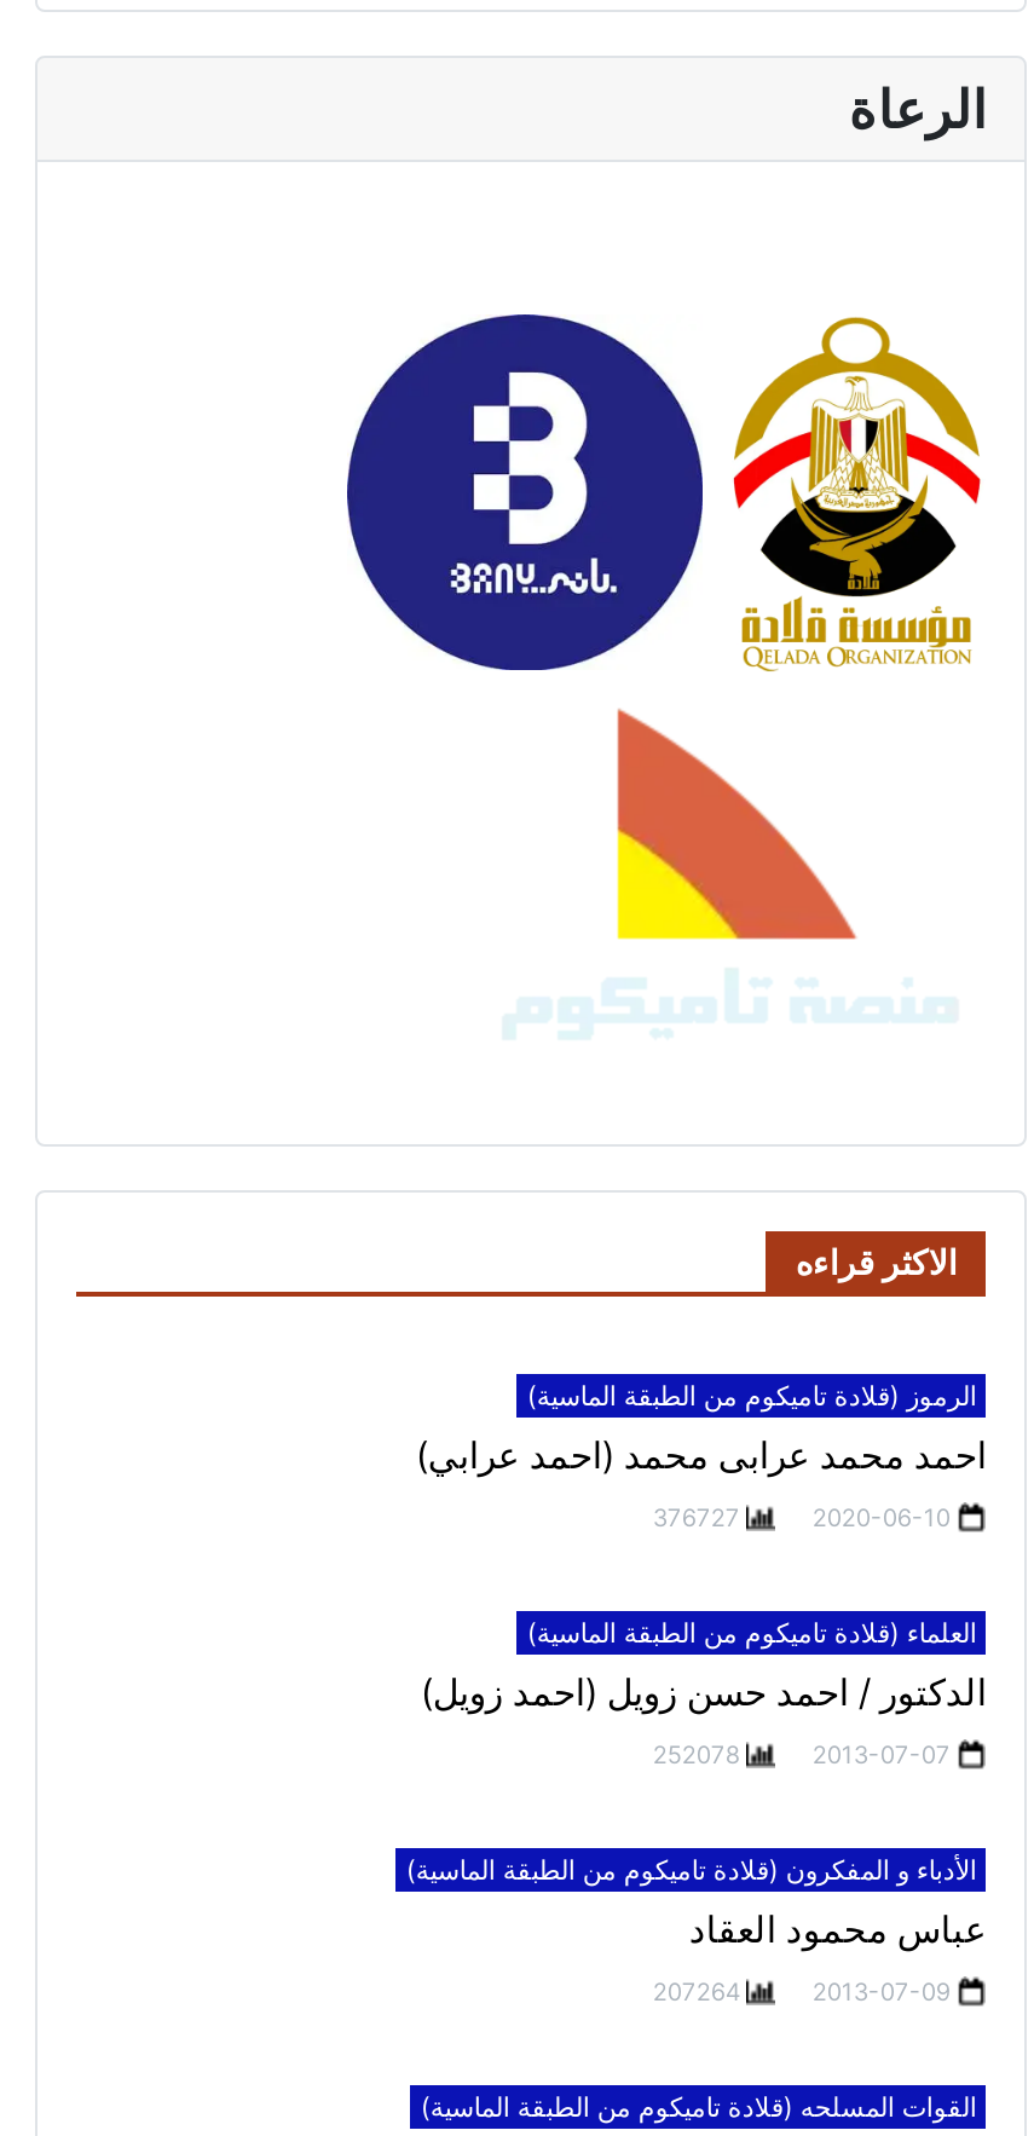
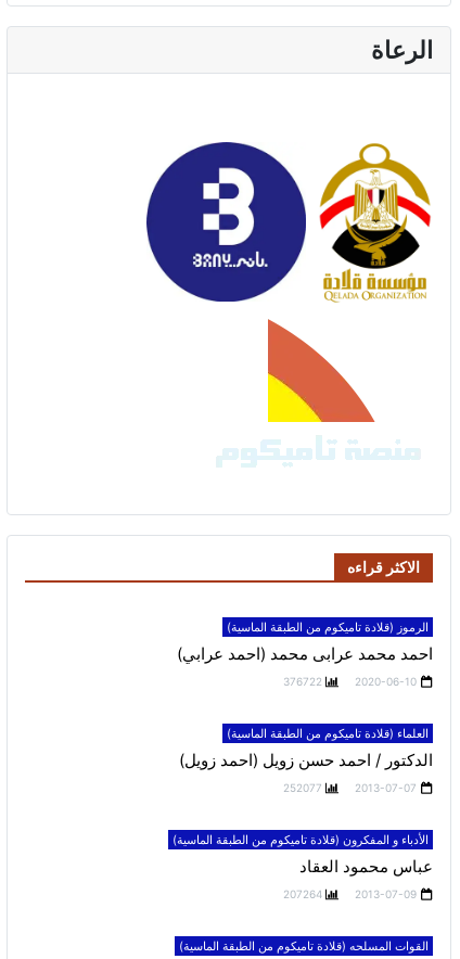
[653,1503,740,1532] 376727 -> [283,675,323,688] 376722
[653,1740,740,1769] 252078 -> [283,781,323,794] 252077

